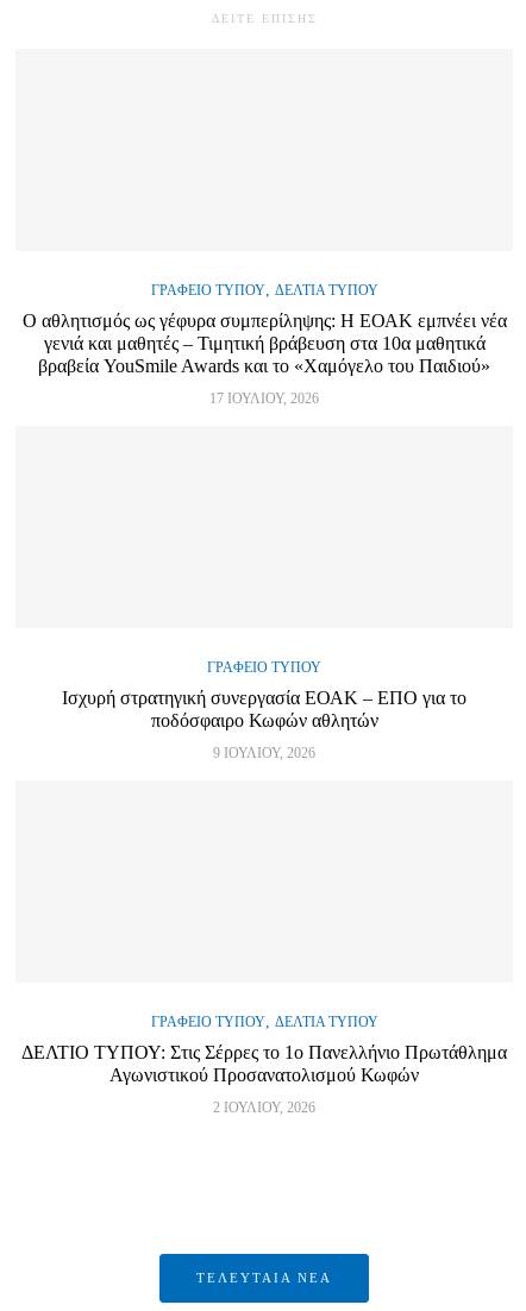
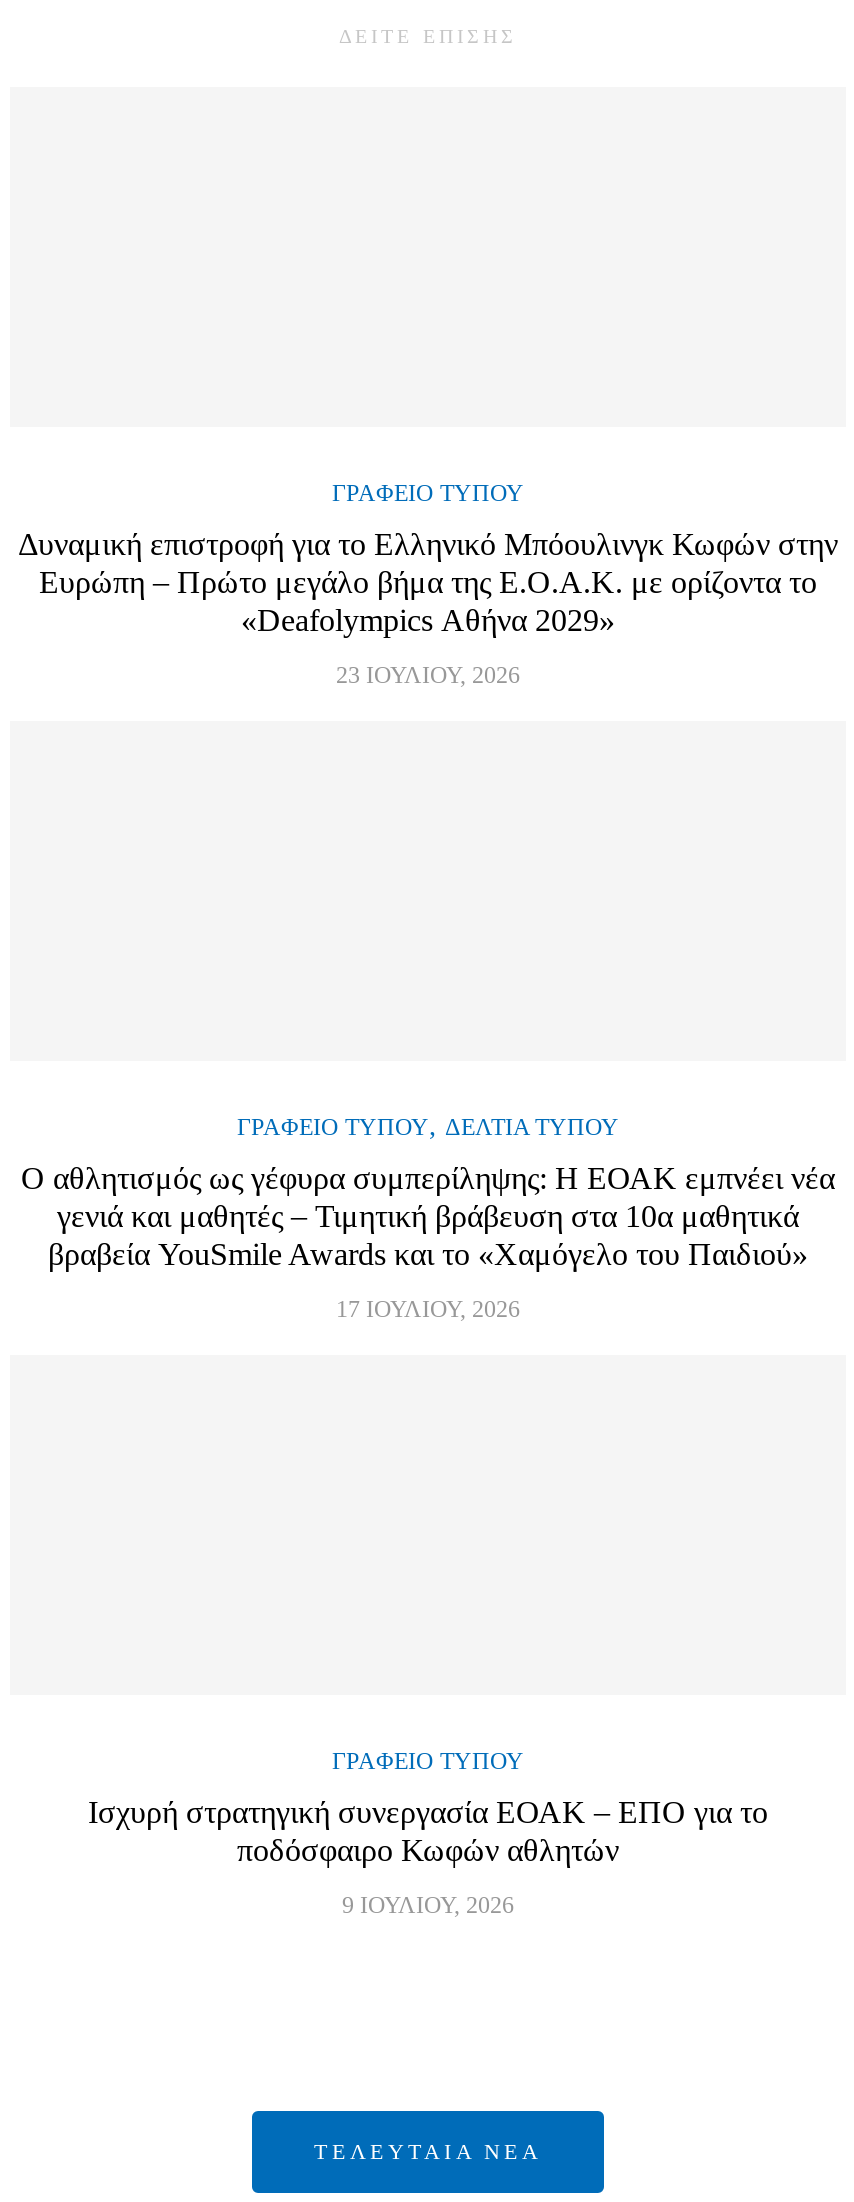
none -> [18,480,838,690] ΓΡΑΦΕΊΟ ΤΎΠΟΥ | Δυναμική επιστροφή για το Ελληνικό Μπόουλινγκ Κωφών στην | Ευρώπη – Πρώτο μεγάλο βήμα της Ε.Ο.Α.Κ. με ορίζοντα το | «Deafolympics Αθήνα 2029» | 23 ΙΟΥΛΊΟΥ, 2026
moved [22,281,506,762] -> [21,1112,835,1920]: ΓΡΑΦΕΊΟ ΤΎΠΟΥ, ΔΕΛΤΊΑ ΤΎΠΟΥ | Ο αθλητισμός ως γέφυρα συμπερίληψης: Η ΕΟΑΚ εμπνέει νέα | γενιά και μαθητές – Τιμητική βράβευση στα 10α μαθητικά | ... | ποδόσφαιρο Κωφών αθλητών | 9 ΙΟΥΛΊΟΥ, 2026
[21,1013,507,1116] ΓΡΑΦΕΊΟ ΤΎΠΟΥ, ΔΕΛΤΊΑ ΤΎΠΟΥ | ΔΕΛΤΙΟ ΤΥΠΟΥ: Στις Σέρρες το 1ο Πανελλήνιο Πρωτάθλημα | Αγωνιστικού Προσανατολισμού Κωφών | 2 ΙΟΥΛΊΟΥ, 2026 -> none

